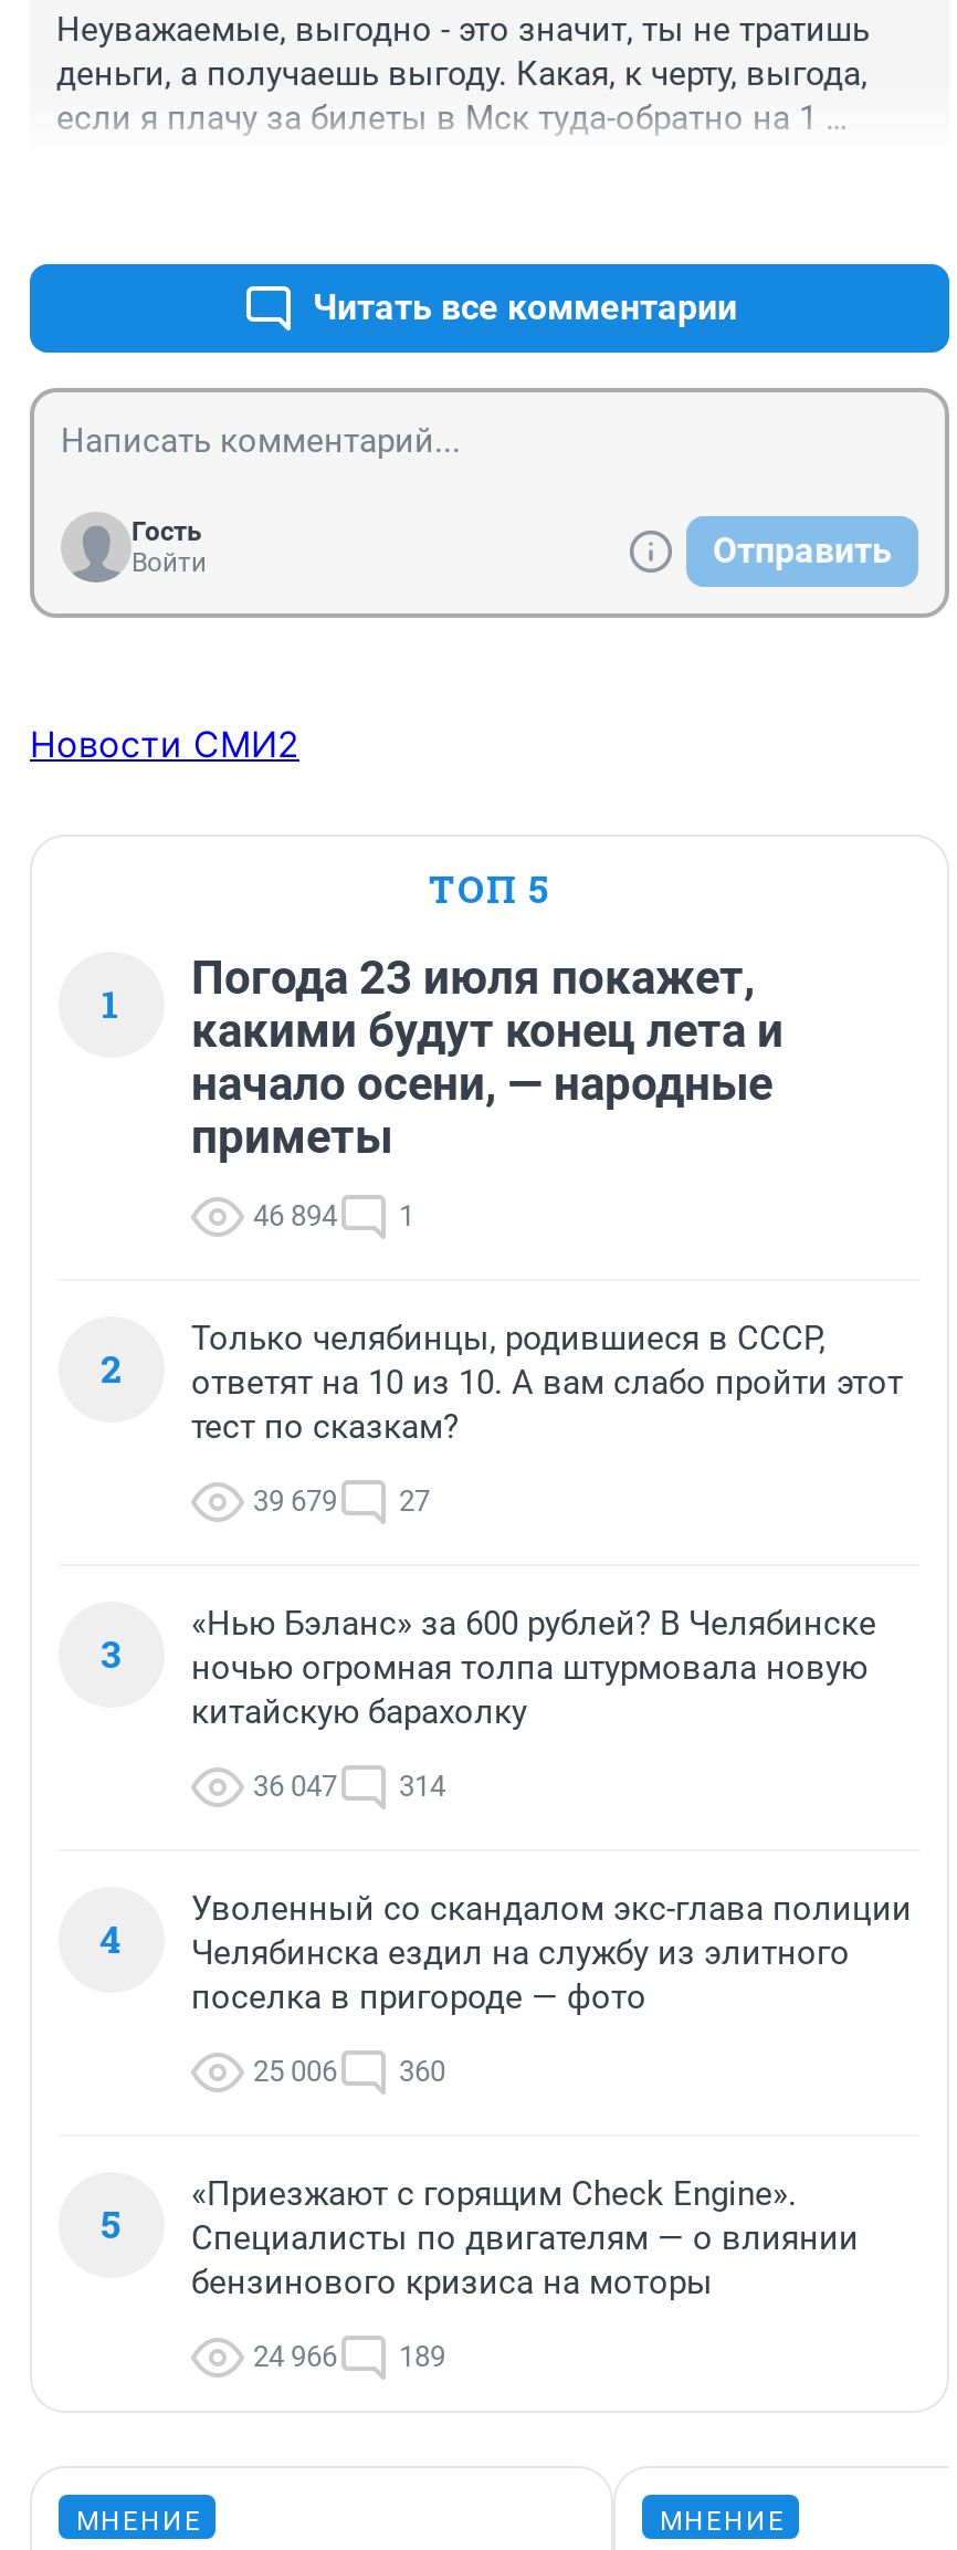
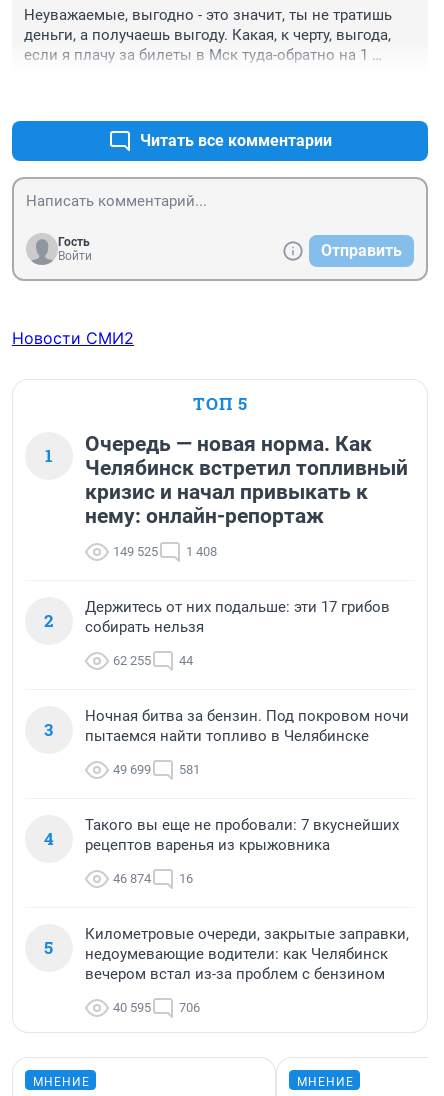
[191,952,784,1164] Погода 23 июля покажет, | какими будут конец лета и | начало осени, — народные | приметы -> [85,432,408,528] Очередь — новая норма. Как | Челябинск встретил топливный | кризис и начал привыкать к | нему: онлайн-репортаж
[253,1200,414,1233] 46 894 | 1 -> [113,544,217,559] 149 525 | 1 408
[191,1319,903,1447] Только челябинцы, родившиеся в СССР, | ответят на 10 из 10. А вам слабо пройти этот | тест по сказкам? -> [85,598,390,636] Держитесь от них подальше: эти 17 грибов | собирать нельзя
[253,1485,430,1518] 39 679 | 27 -> [113,653,193,668] 62 255 | 44
[191,1604,876,1732] «Нью Бэланс» за 600 рублей? В Челябинске | ночью огромная толпа штурмовала новую | китайскую барахолку -> [85,707,409,745] Ночная битва за бензин. Под покровом ночи | пытаемся найти топливо в Челябинске
[253,1770,445,1803] 36 047 | 314 -> [113,762,200,777] 49 699 | 581
[191,1889,912,2018] Уволенный со скандалом экс-глава полиции | Челябинска ездил на службу из элитного | поселка в пригороде — фото -> [85,816,399,854] Такого вы еще не пробовали: 7 вкуснейших | рецептов варенья из крыжовника
[253,2055,445,2088] 25 006 | 360 -> [113,871,193,886] 46 874 | 16
[191,2175,859,2303] «Приезжают с горящим Check Engine». | Специалисты по двигателям — о влиянии | бензинового кризиса на моторы -> [85,925,409,983] Километровые очереди, закрытые заправки, | недоумевающие водители: как Челябинск | вечером встал из-за проблем с бензином
[253,2340,445,2374] 24 966 | 189 -> [113,1000,200,1015] 40 595 | 706

